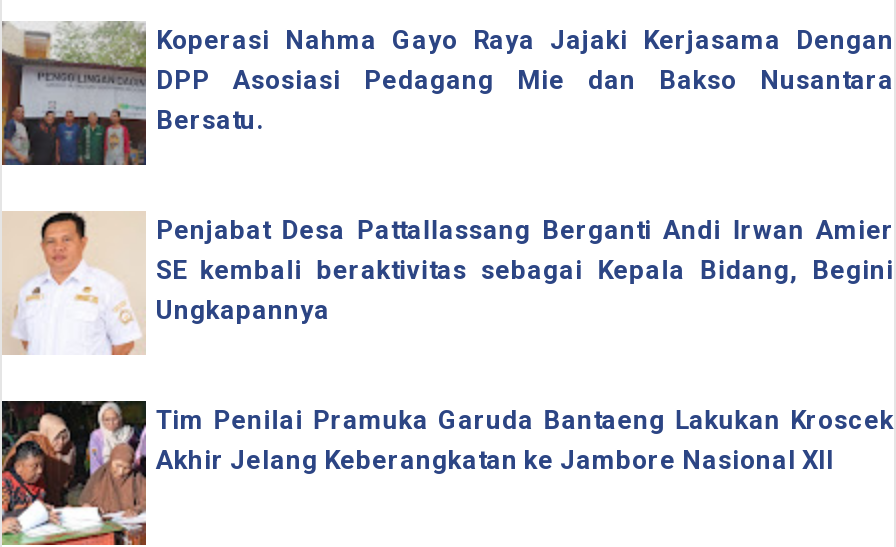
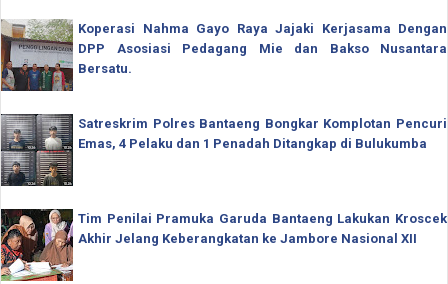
[6,211,894,357] [image] | Penjabat Desa Pattallassang Berganti Andi Irwan Amier | SE kembali beraktivitas sebagai Kepala Bidang, Begini | Ungkapannya -> [3,113,447,187] [image] | Satreskrim Polres Bantaeng Bongkar Komplotan Pencuri | Emas, 4 Pelaku dan 1 Penadah Ditangkap di Bulukumba

